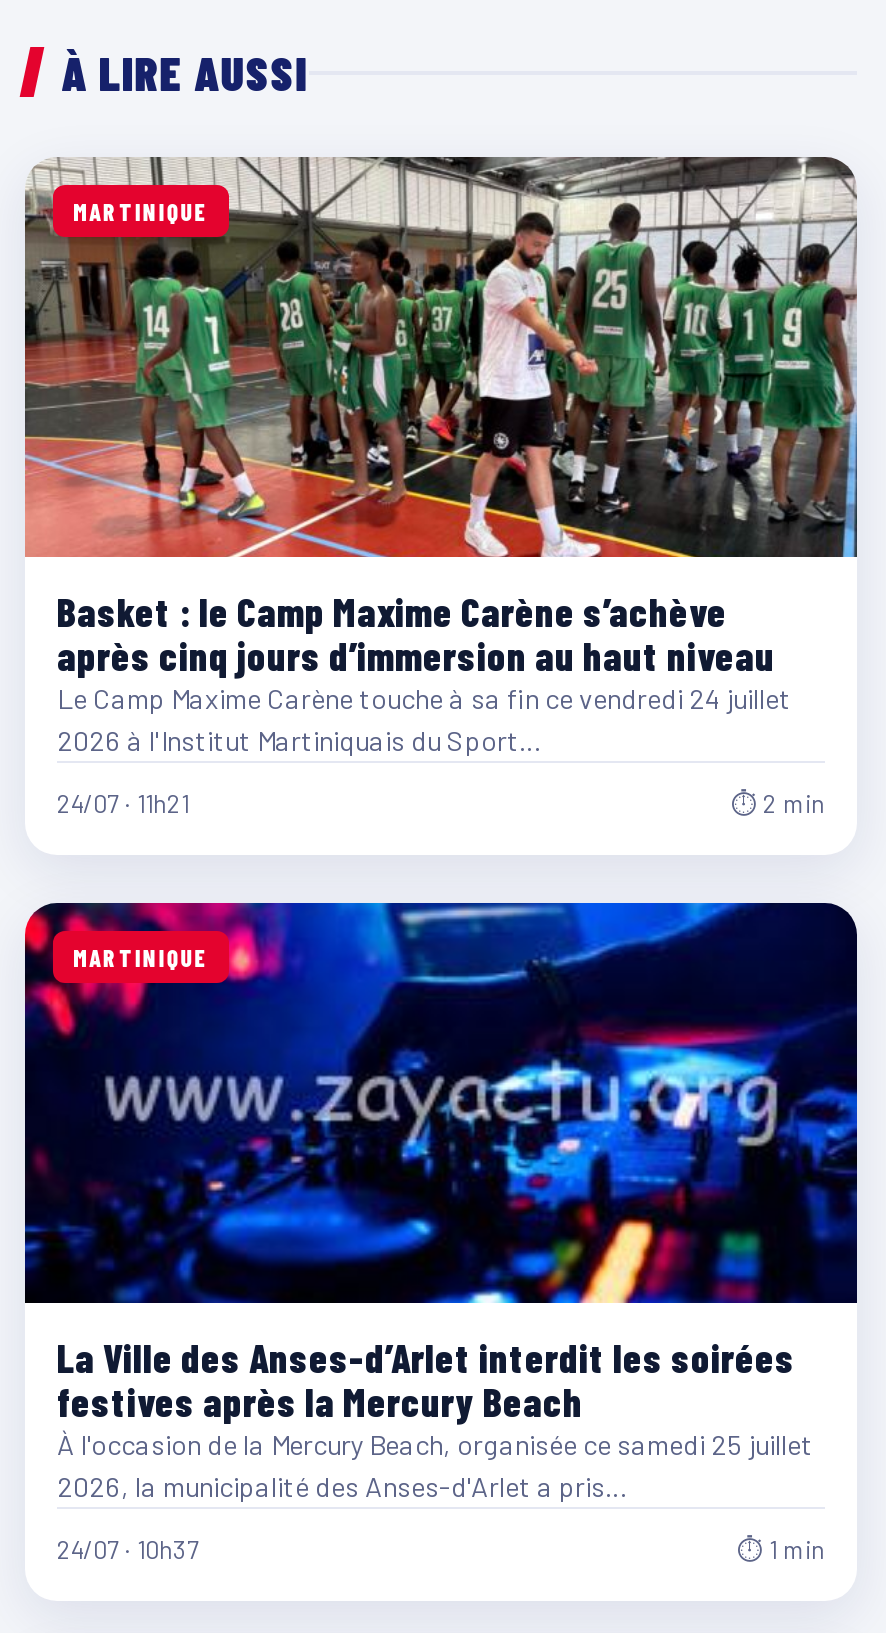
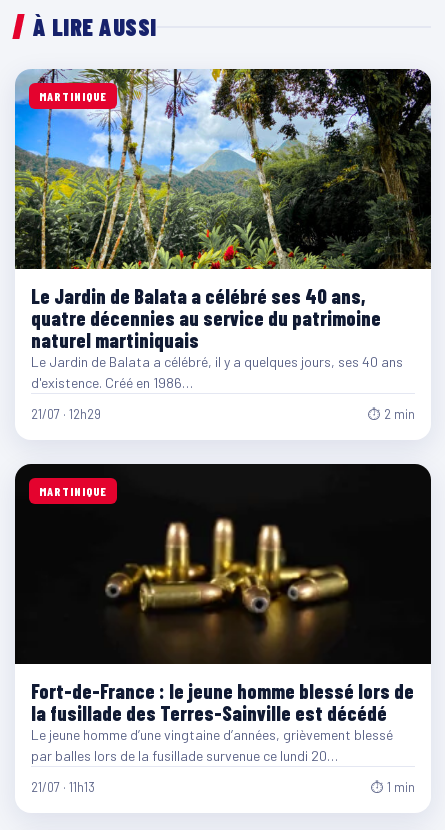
[23,155,859,758] [image] | Basket : le Camp Maxime Carène s’achève | après cinq jours d’immersion au haut niveau | Le Camp Maxime Carène touche à sa fin ce vendredi 24 juillet | 2026 à l'Institut Martiniquais du Sport… -> [14,68,432,391] [image] | Le Jardin de Balata a célébré ses 40 ans, | quatre décennies au service du patrimoine | naturel martiniquais | Le Jardin de Balata a célébré, il y a quelques jours, ses 40 ans | d'existence. Créé en 1986…
[57,788,189,820] 24/07 · 11h21 -> [31,406,101,422] 21/07 · 12h29
[23,901,859,1504] [image] | La Ville des Anses-d’Arlet interdit les soirées | festives après la Mercury Beach | À l'occasion de la Mercury Beach, organisée ce samedi 25 juillet | 2026, la municipalité des Anses-d'Arlet a pris… -> [14,463,432,764] [image] | Fort-de-France : le jeune homme blessé lors de | la fusillade des Terres-Sainville est décédé | Le jeune homme d’une vingtaine d’années, grièvement blessé | par balles lors de la fusillade survenue ce lundi 20…
[57,1534,199,1566] 24/07 · 10h37 -> [31,779,95,795] 21/07 · 11h13

